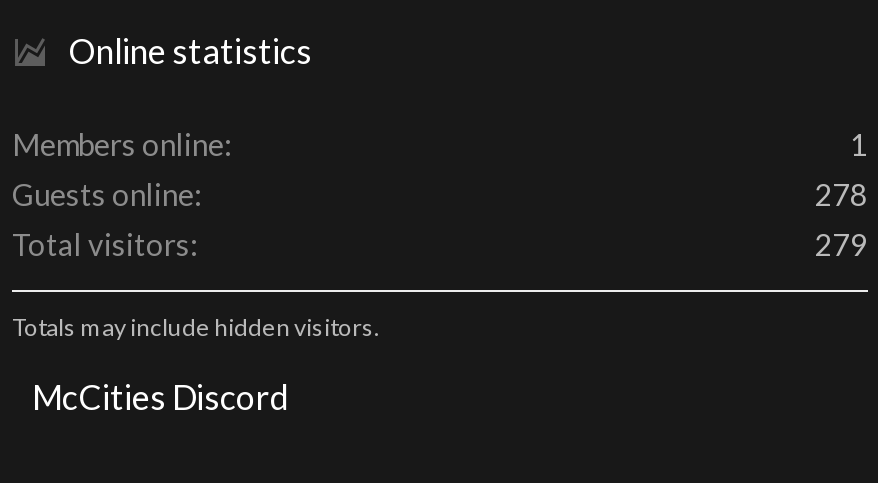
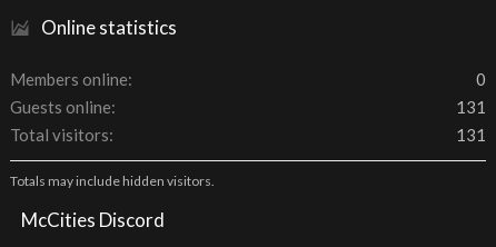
[850,126,868,162] 1 -> [476,69,486,89] 0
[814,176,868,212] 278 -> [456,97,486,117] 131
[814,226,868,262] 279 -> [456,125,486,145] 131

